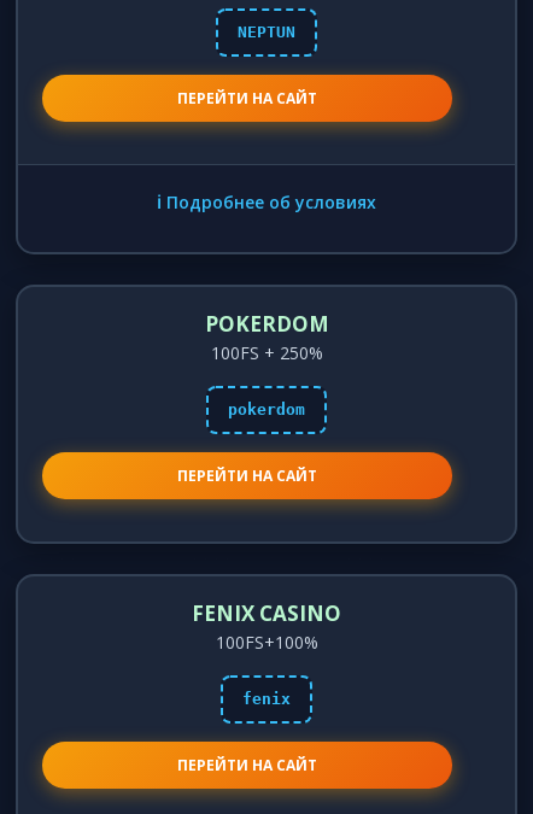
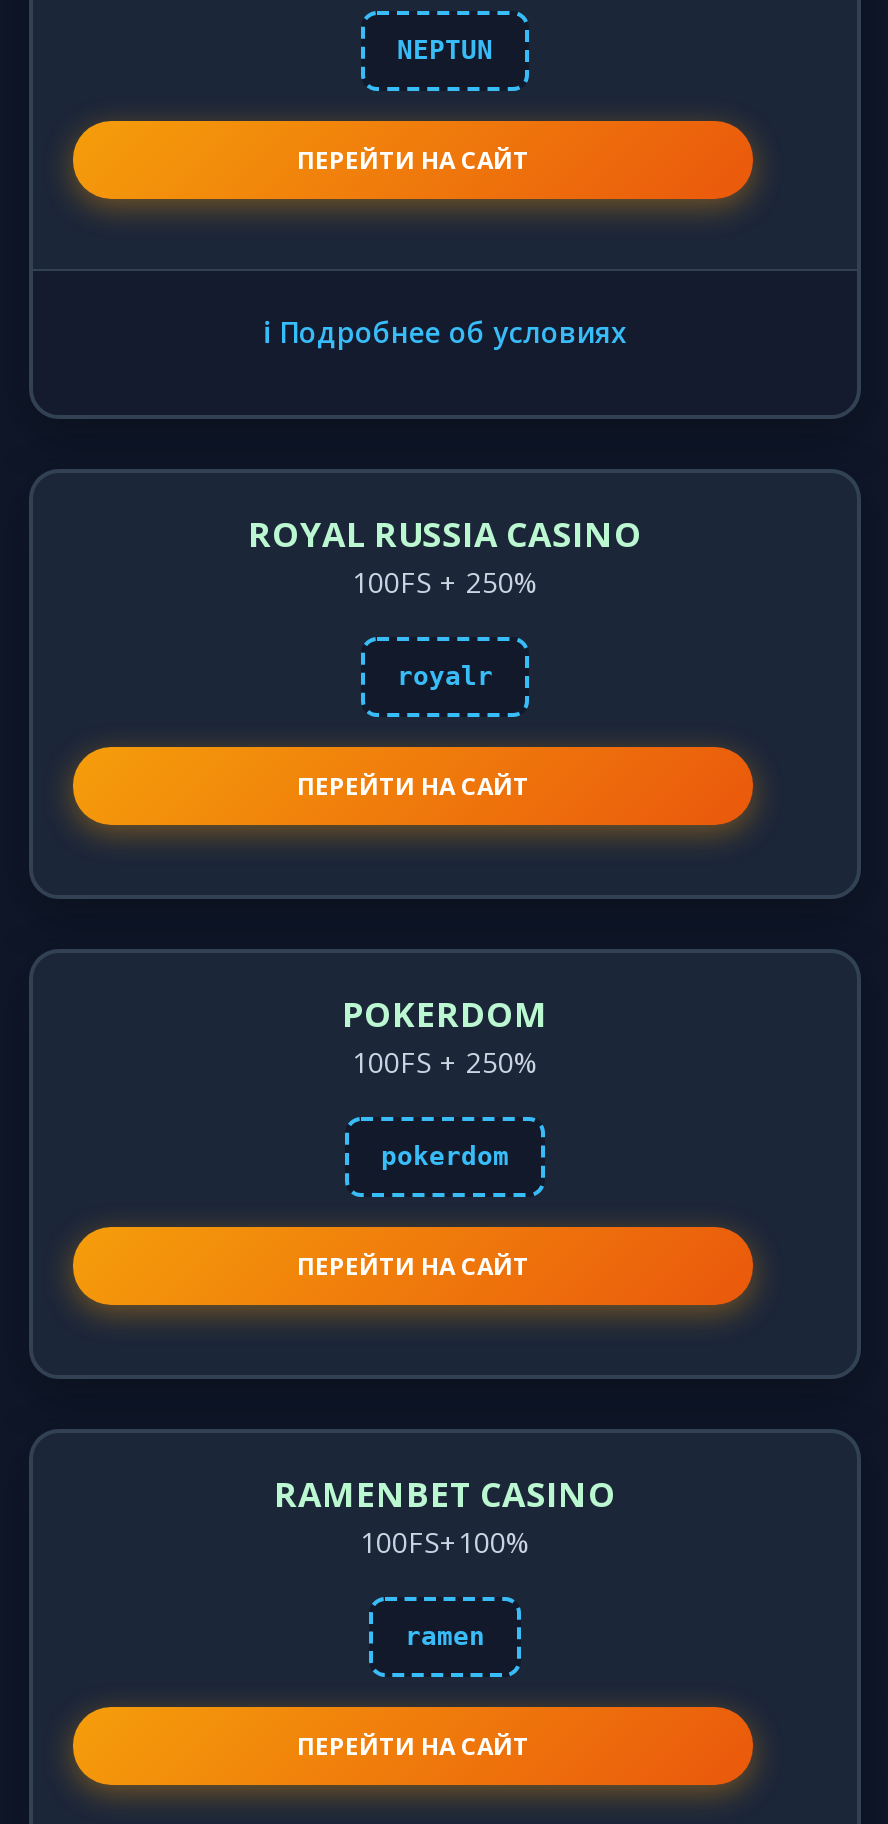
none -> [248,511,642,803] ROYAL RUSSIA CASINO | 100FS + 250% | royalr | ПЕРЕЙТИ НА САЙТ
[192,599,341,627] FENIX CASINO -> [274,1471,616,1517] RAMENBET CASINO
[242,690,291,708] fenix -> [405,1621,485,1651] ramen

